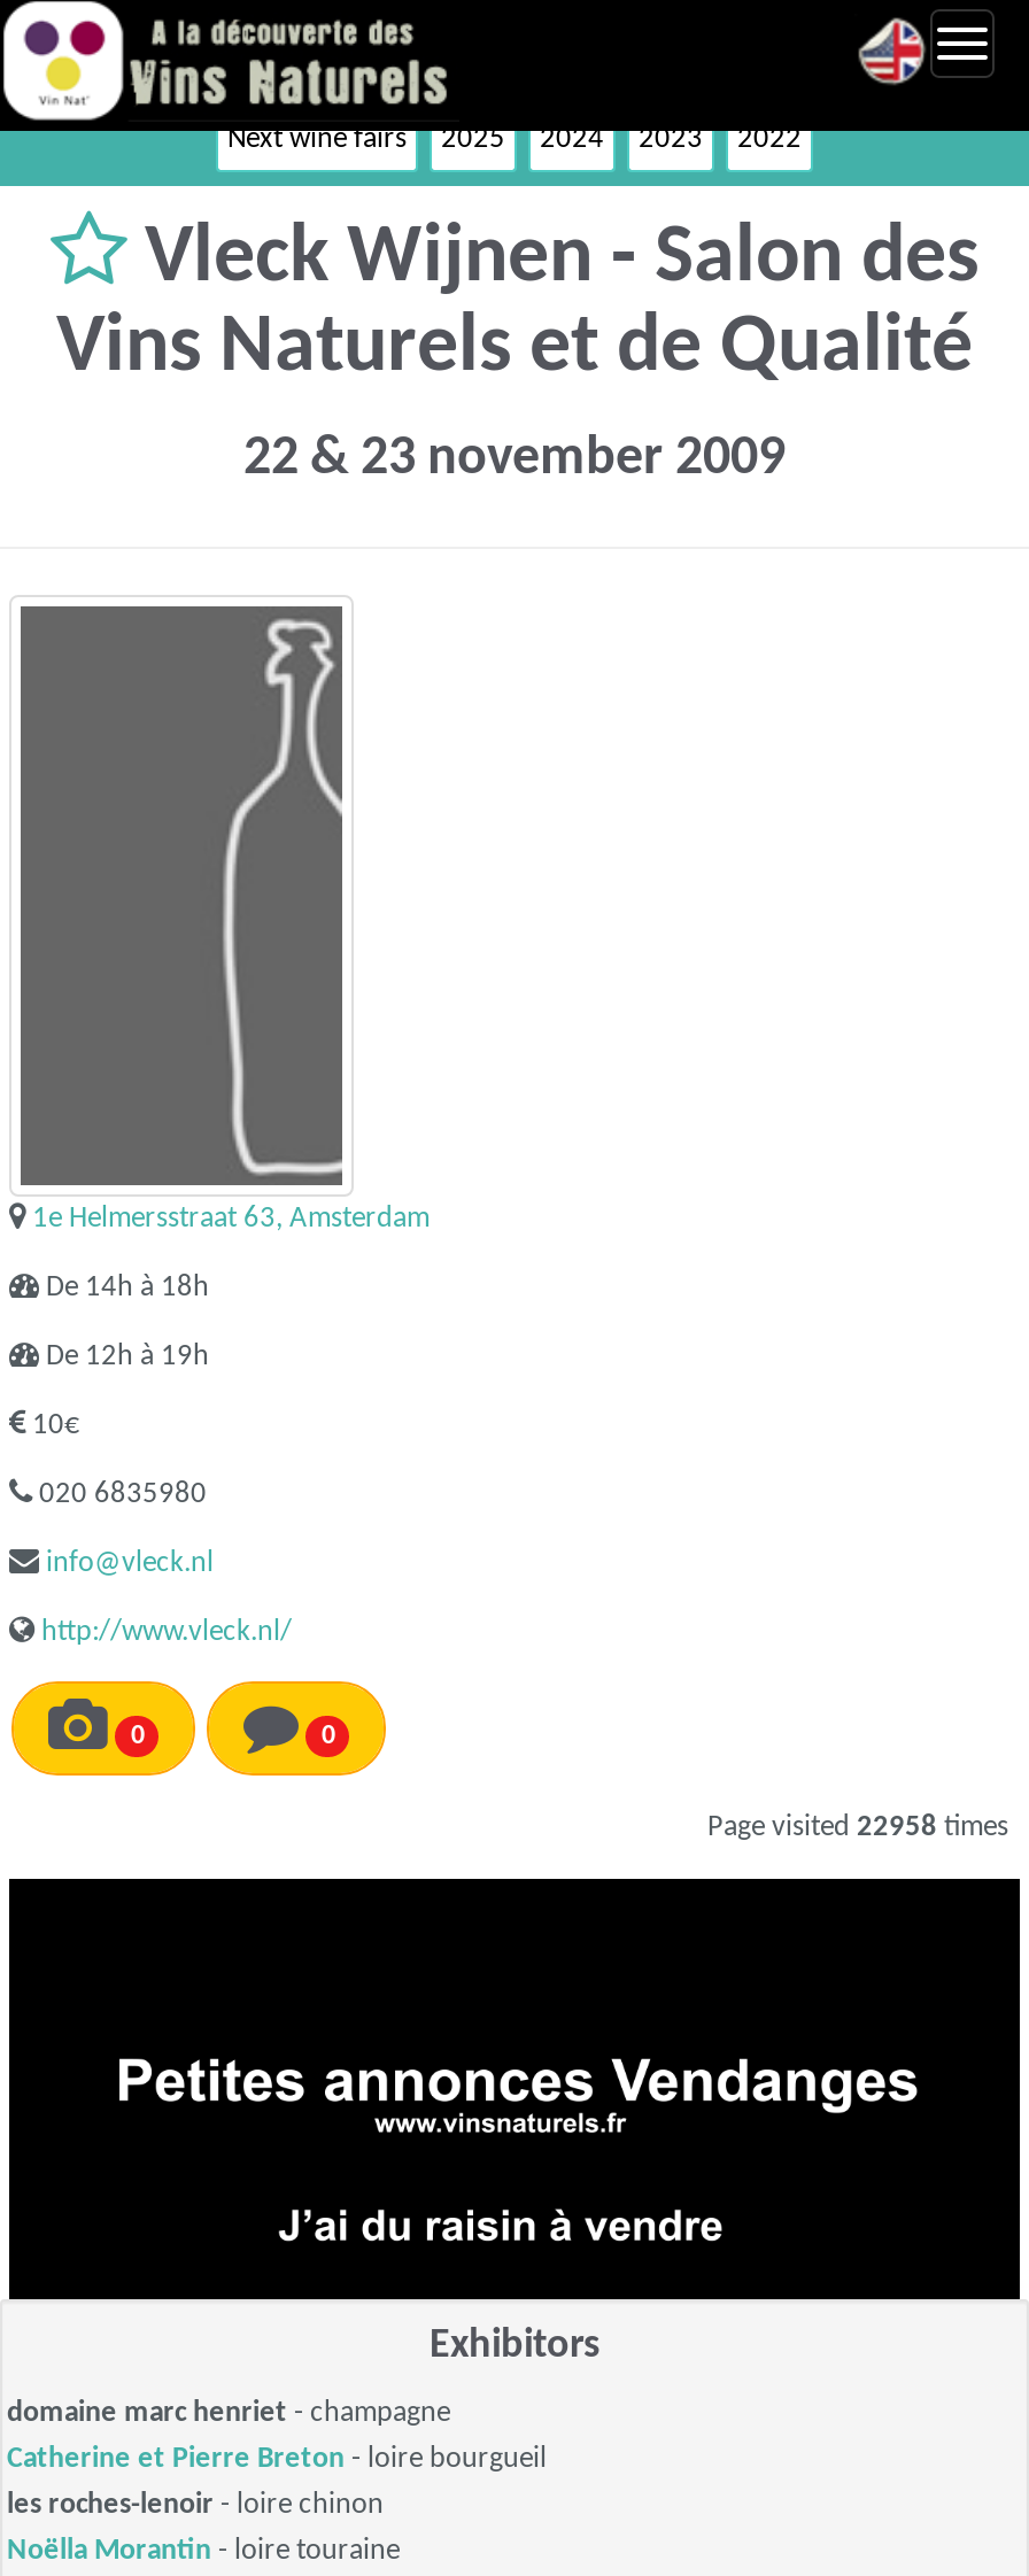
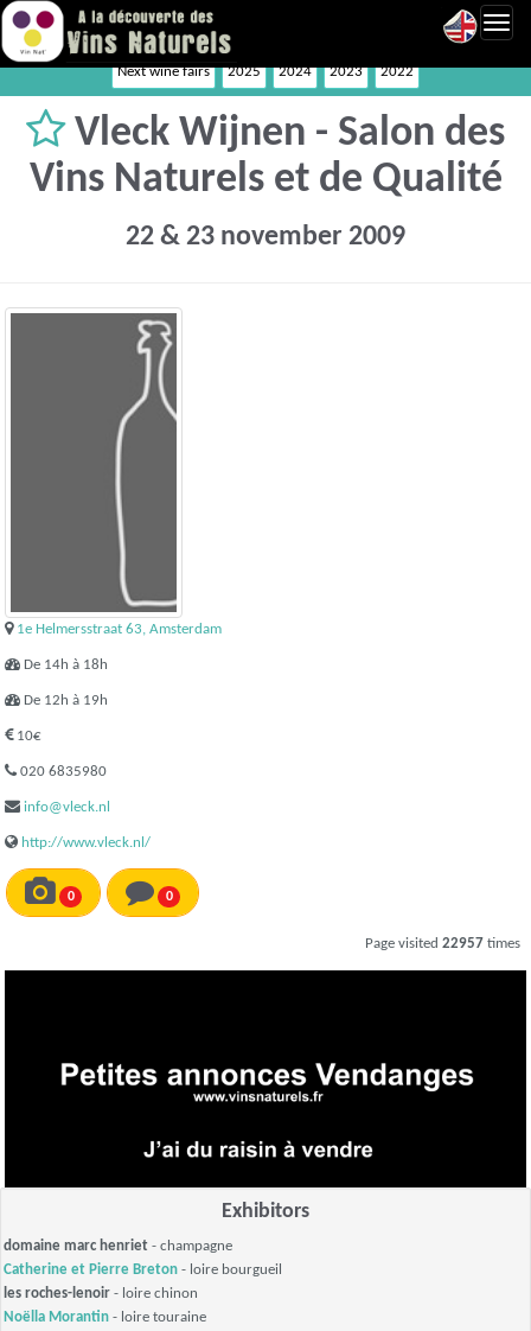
[707,1812,1008,1842] Page visited 22958 times -> [365,936,520,951] Page visited 22957 times

